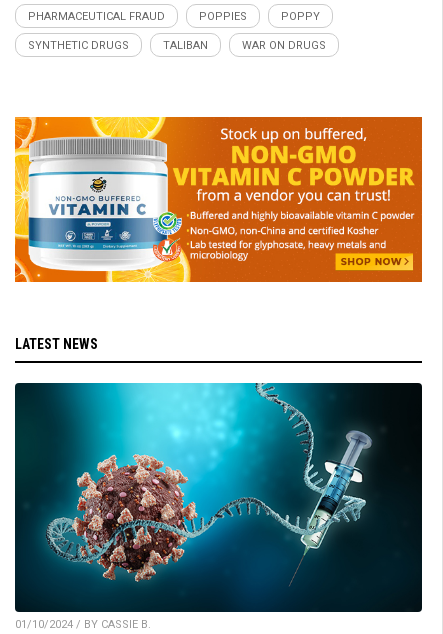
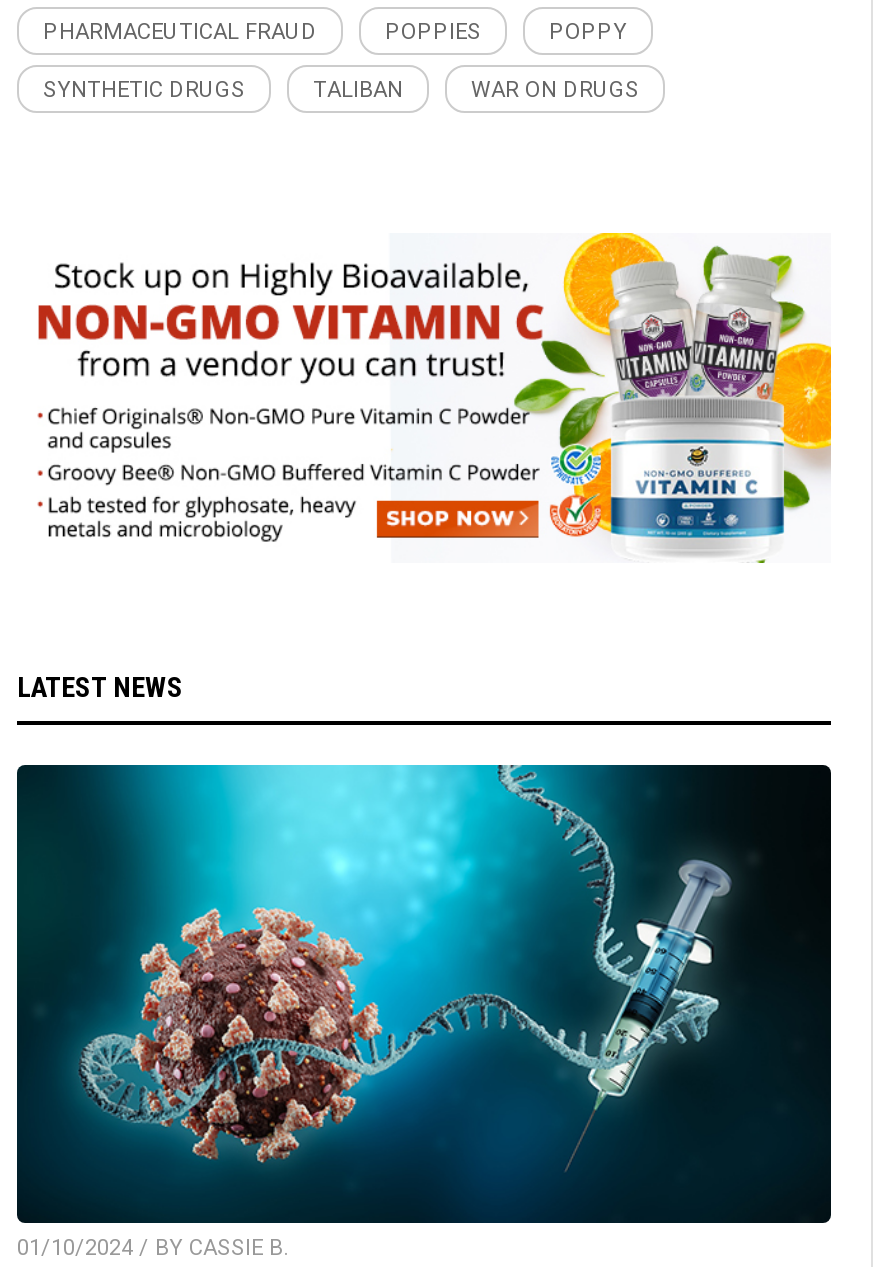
[14,116,423,283] [image] -> [17,231,833,563] [image]

